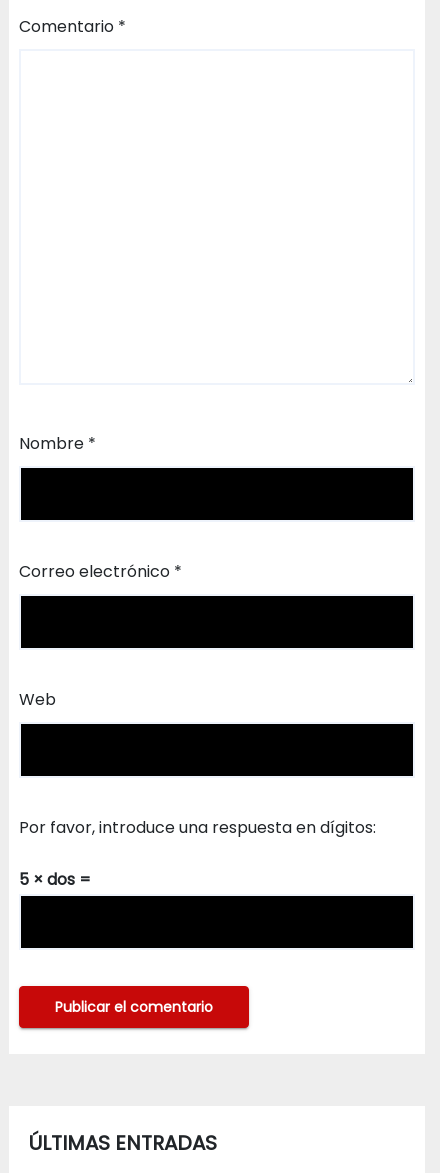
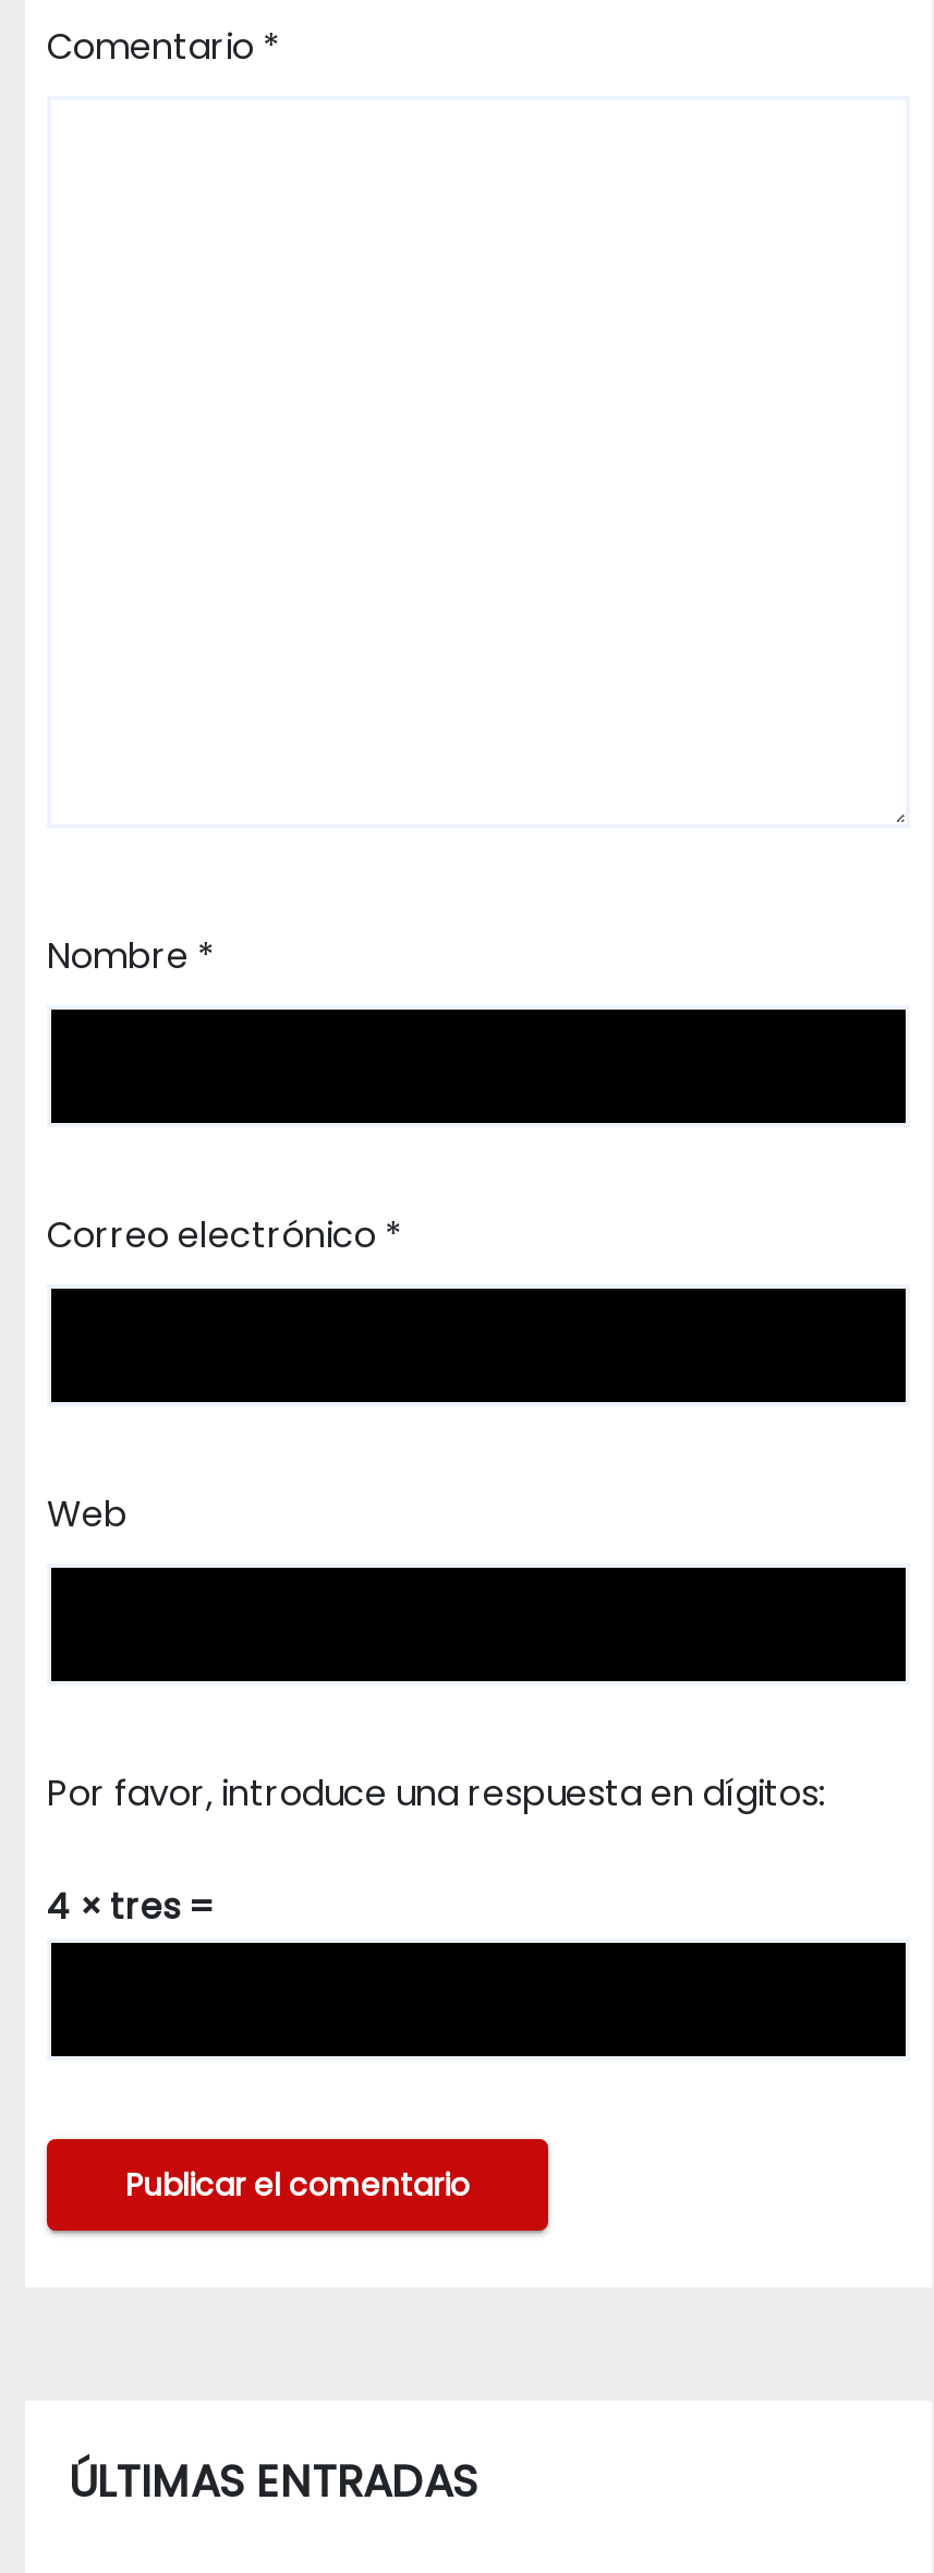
[19,868,91,891] 5 × dos = -> [47,1883,215,1933] 4 × tres =

